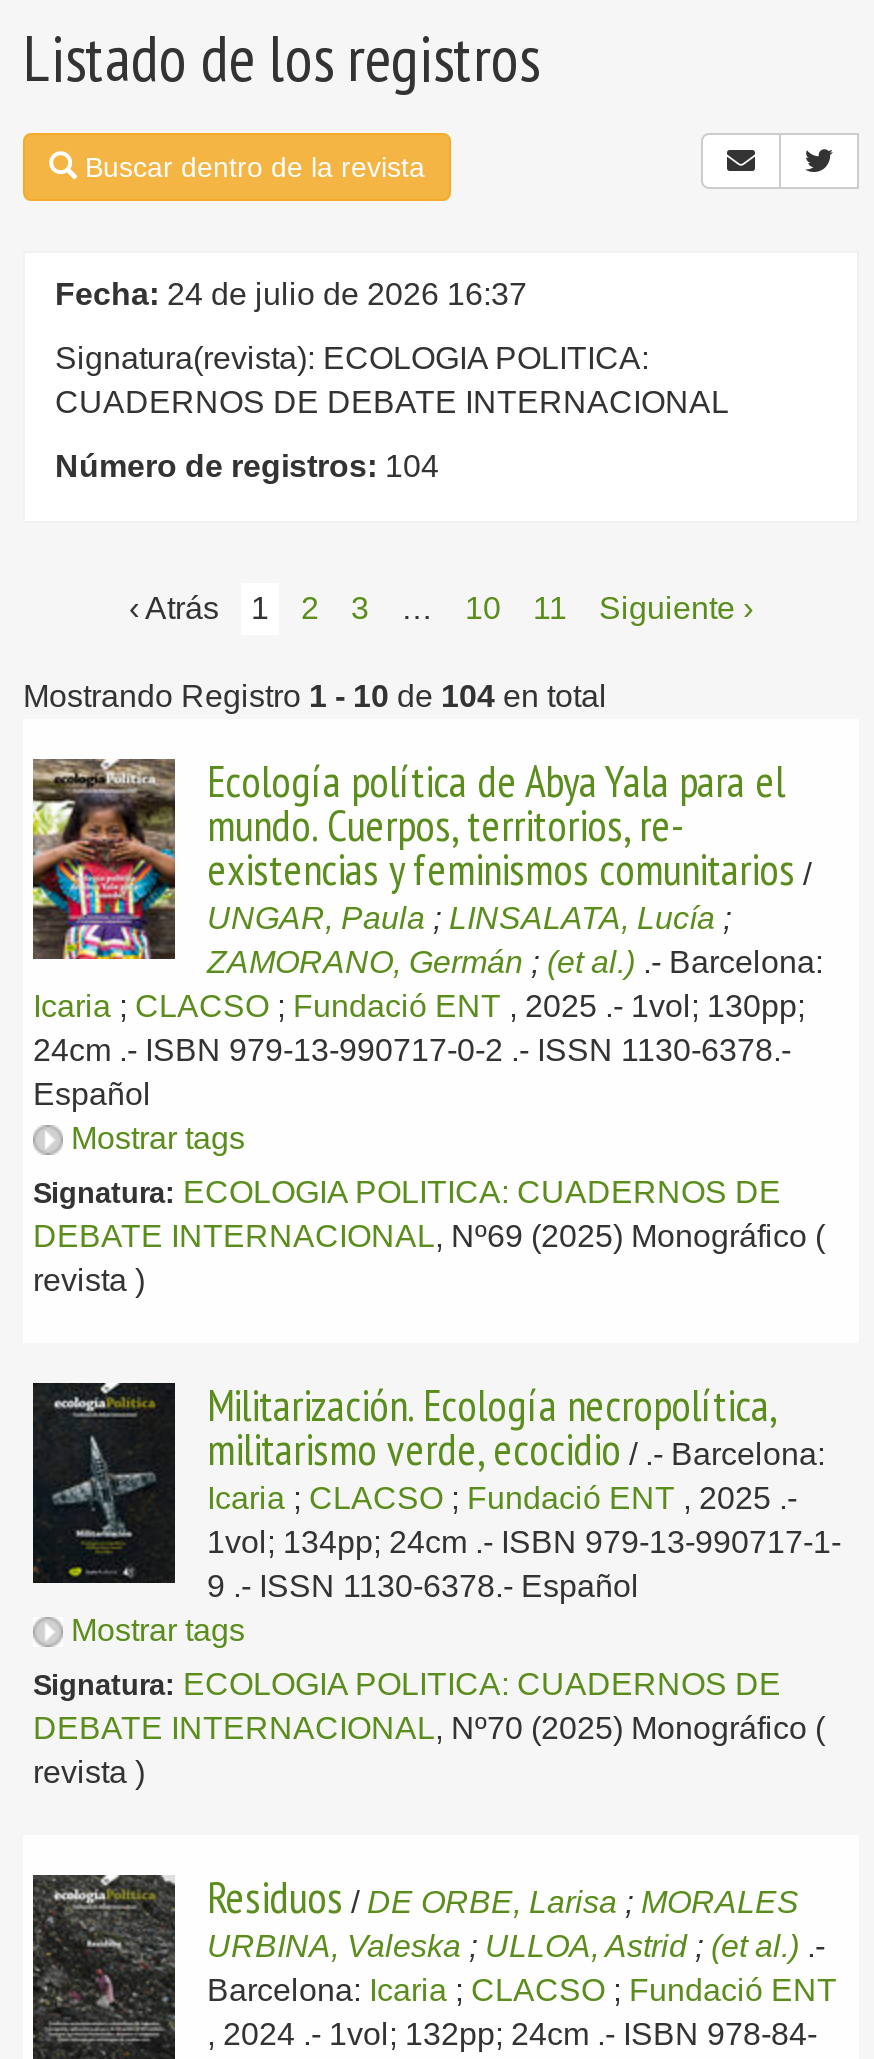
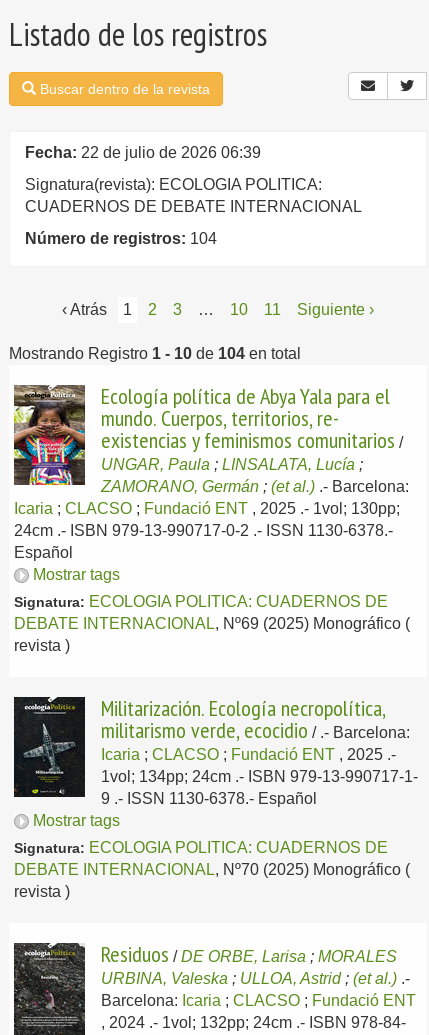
[55,277,527,311] Fecha: 24 de julio de 2026 16:37 -> [25,144,261,161] Fecha: 22 de julio de 2026 06:39

